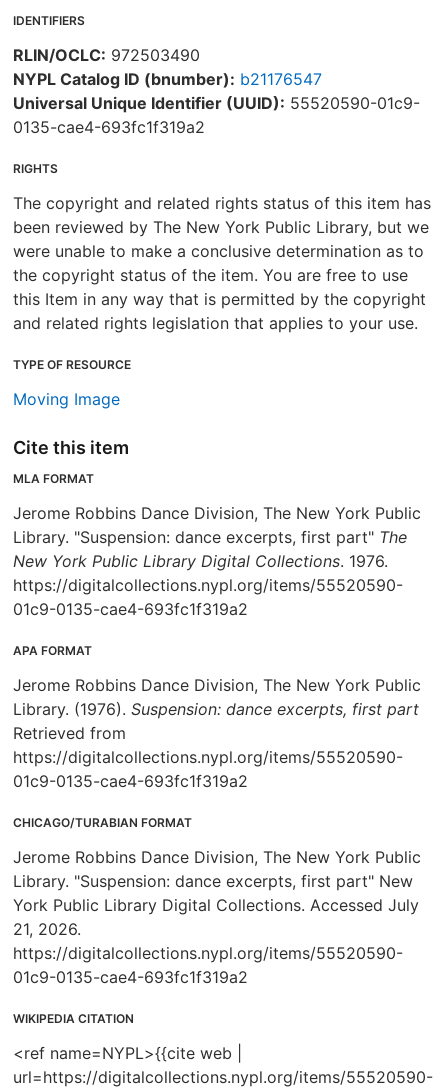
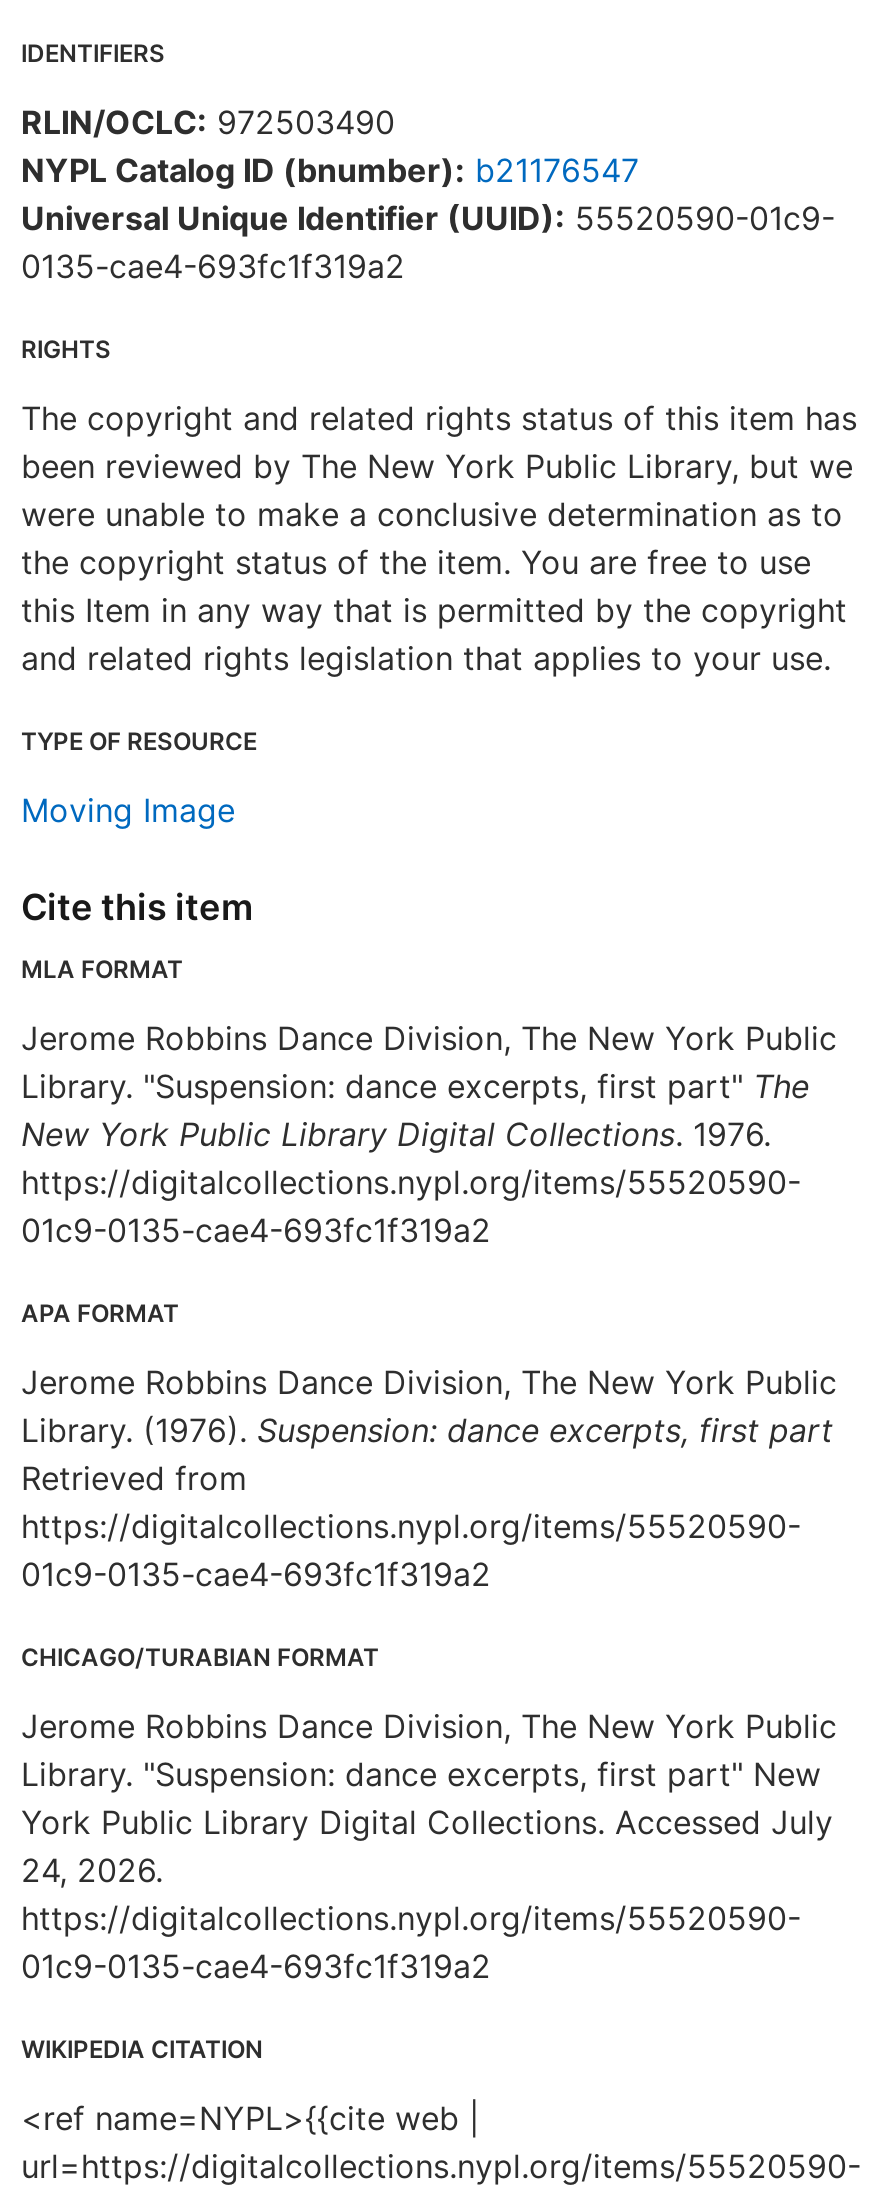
[13,919,81,939] 21, 2026. -> [21,1850,163,1890] 24, 2026.

